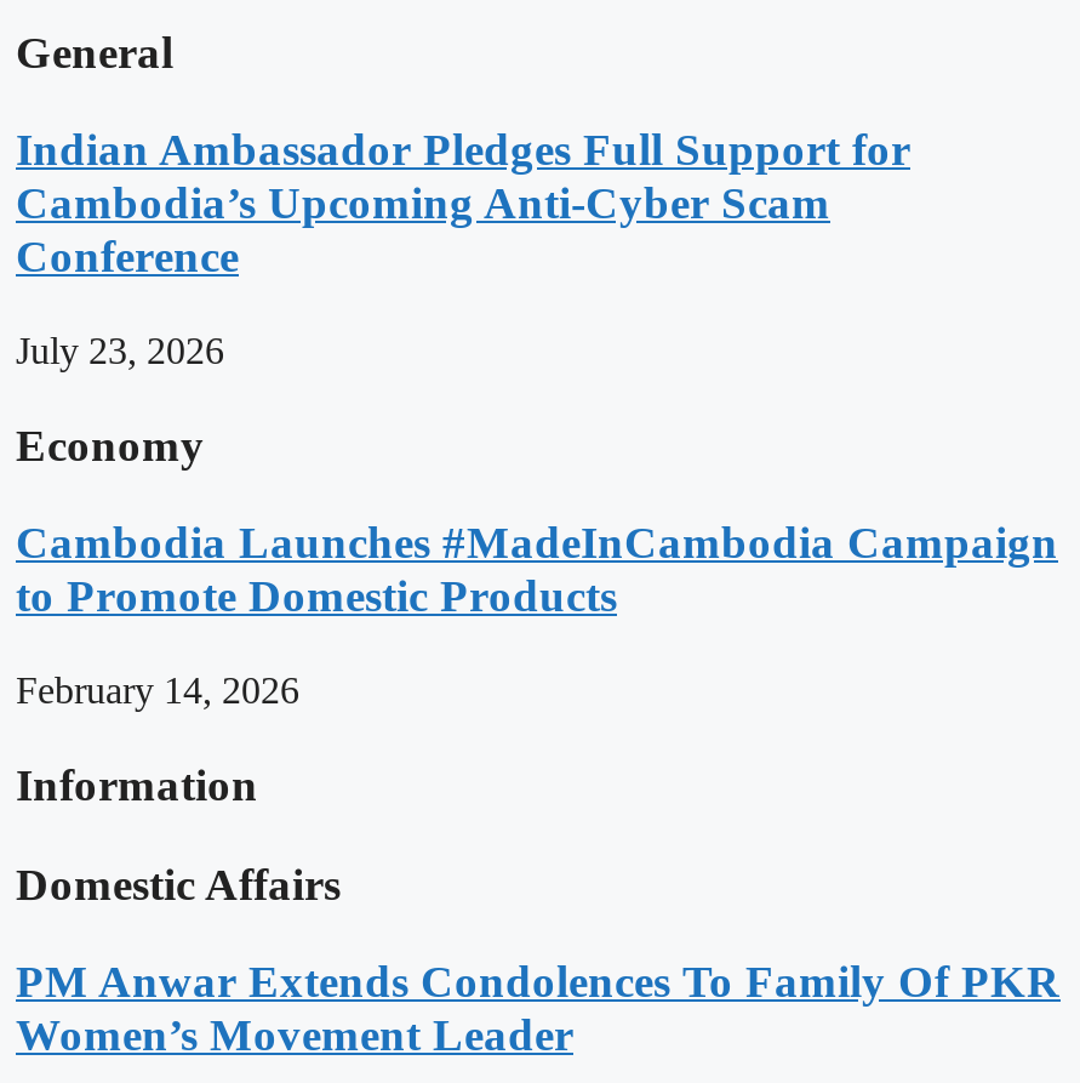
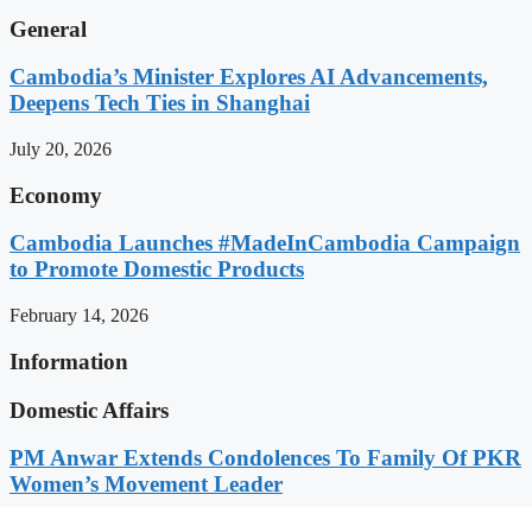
[16,124,910,282] Indian Ambassador Pledges Full Support for | Cambodia’s Upcoming Anti-Cyber Scam | Conference -> [9,64,488,116] Cambodia’s Minister Explores AI Advancements, | Deepens Tech Ties in Shanghai
[16,330,224,371] July 23, 2026 -> [9,139,112,159] July 20, 2026

